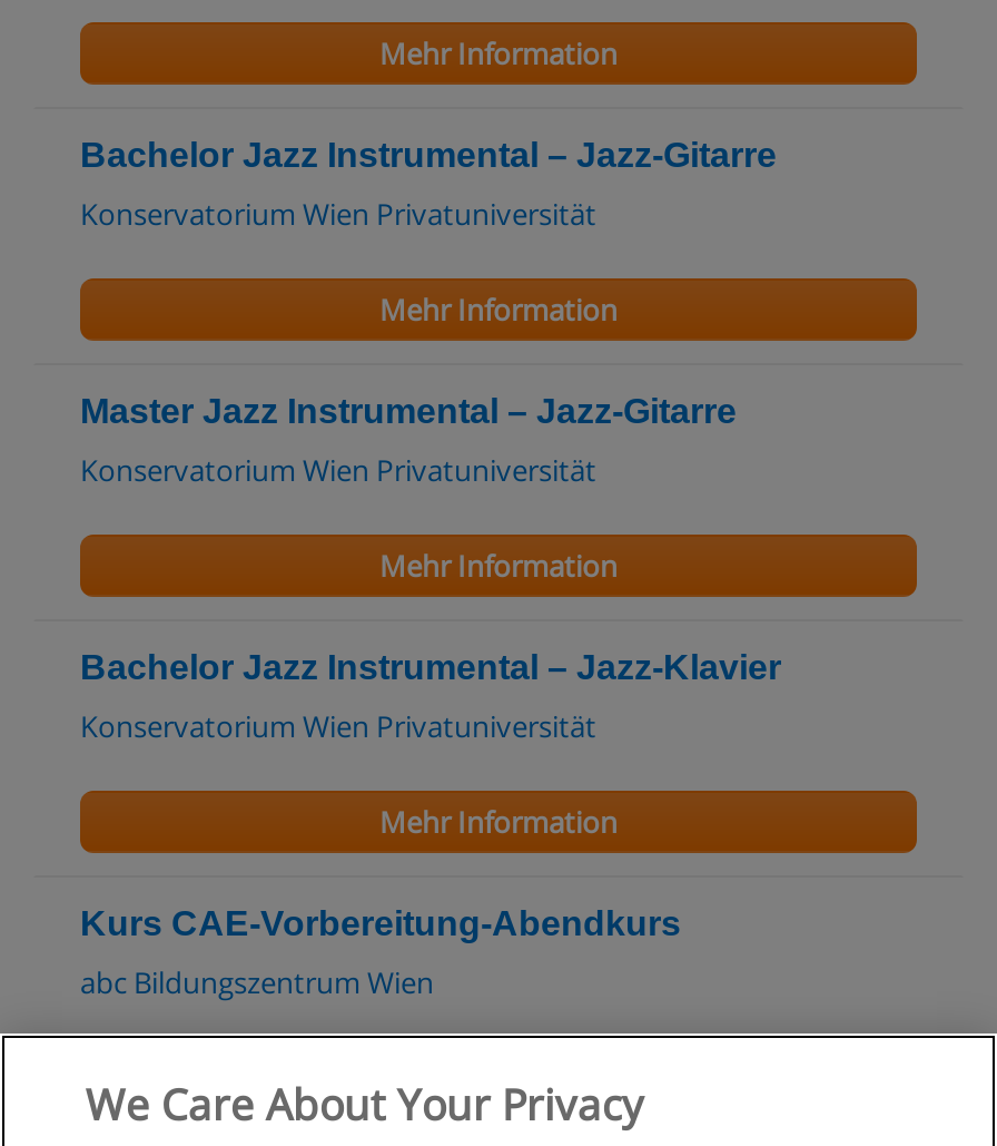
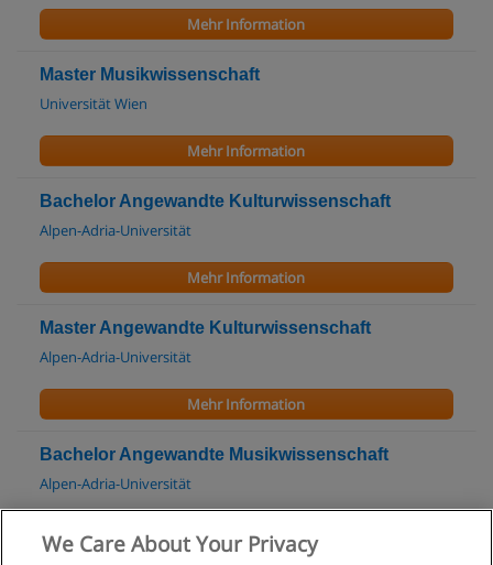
[80,135,777,173] Bachelor Jazz Instrumental – Jazz-Gitarre -> [40,65,260,83] Master Musikwissenschaft
[80,193,596,233] Konservatorium Wien Privatuniversität -> [40,93,147,113] Universität Wien
[80,391,737,429] Master Jazz Instrumental – Jazz-Gitarre -> [40,191,391,210] Bachelor Angewandte Kulturwissenschaft
[80,449,596,489] Konservatorium Wien Privatuniversität -> [40,220,191,240] Alpen-Adria-Universität
[80,648,781,685] Bachelor Jazz Instrumental – Jazz-Klavier -> [40,318,371,337] Master Angewandte Kulturwissenschaft
[80,705,596,746] Konservatorium Wien Privatuniversität -> [40,347,191,366] Alpen-Adria-Universität
[80,904,681,942] Kurs CAE-Vorbereitung-Abendkurs -> [40,445,388,463] Bachelor Angewandte Musikwissenschaft
[80,962,434,1002] abc Bildungszentrum Wien -> [40,473,191,493] Alpen-Adria-Universität

